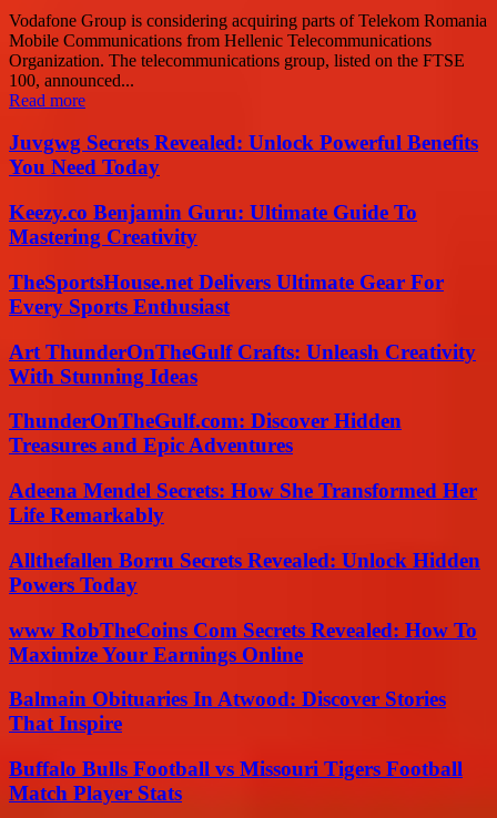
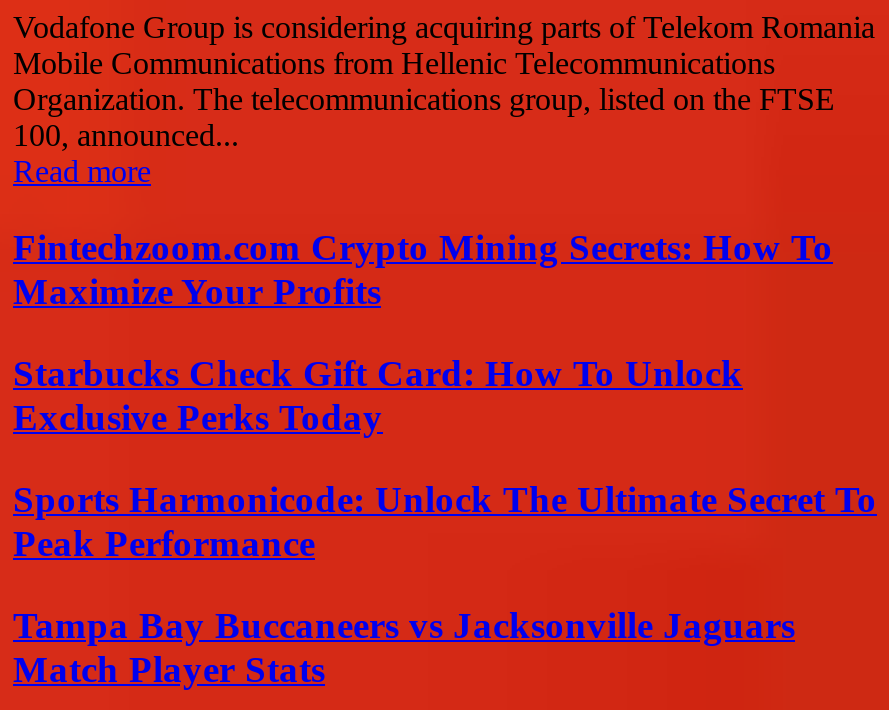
[9,131,480,780] Juvgwg Secrets Revealed: Unlock Powerful Benefits | You Need Today | Keezy.co Benjamin Guru: Ultimate Guide To | Mastering Creativity | TheSportsHouse.net Delivers Ultimate Gear For | Every Sports Enthusiast | Art ThunderOnTheGulf Crafts: Unleash Creativity | With Stunning Ideas | ThunderOnTheGulf.com: Discover Hidden | Treasures and Epic Adventures | Adeena Mendel Secrets: How She Transformed Her | Life Remarkably | Allthefallen Borru Secrets Revealed: Unlock Hidden | Powers Today | www RobTheCoins Com Secrets Revealed: How To | Maximize Your Earnings Online | Balmain Obituaries In Atwood: Discover Stories | That Inspire | Buffalo Bulls Football vs Missouri Tigers Football -> [13,227,877,645] Fintechzoom.com Crypto Mining Secrets: How To | Maximize Your Profits | Starbucks Check Gift Card: How To Unlock | Exclusive Perks Today | Sports Harmonicode: Unlock The Ultimate Secret To | Peak Performance | Tampa Bay Buccaneers vs Jacksonville Jaguars

